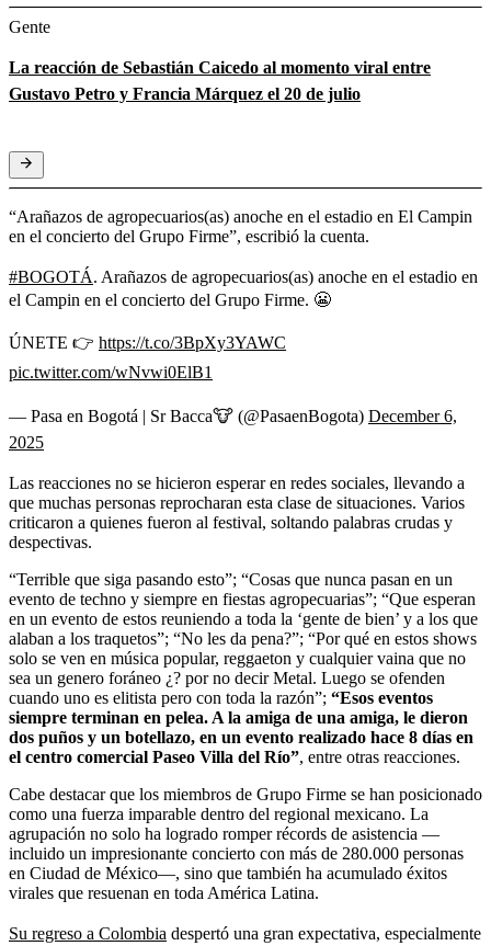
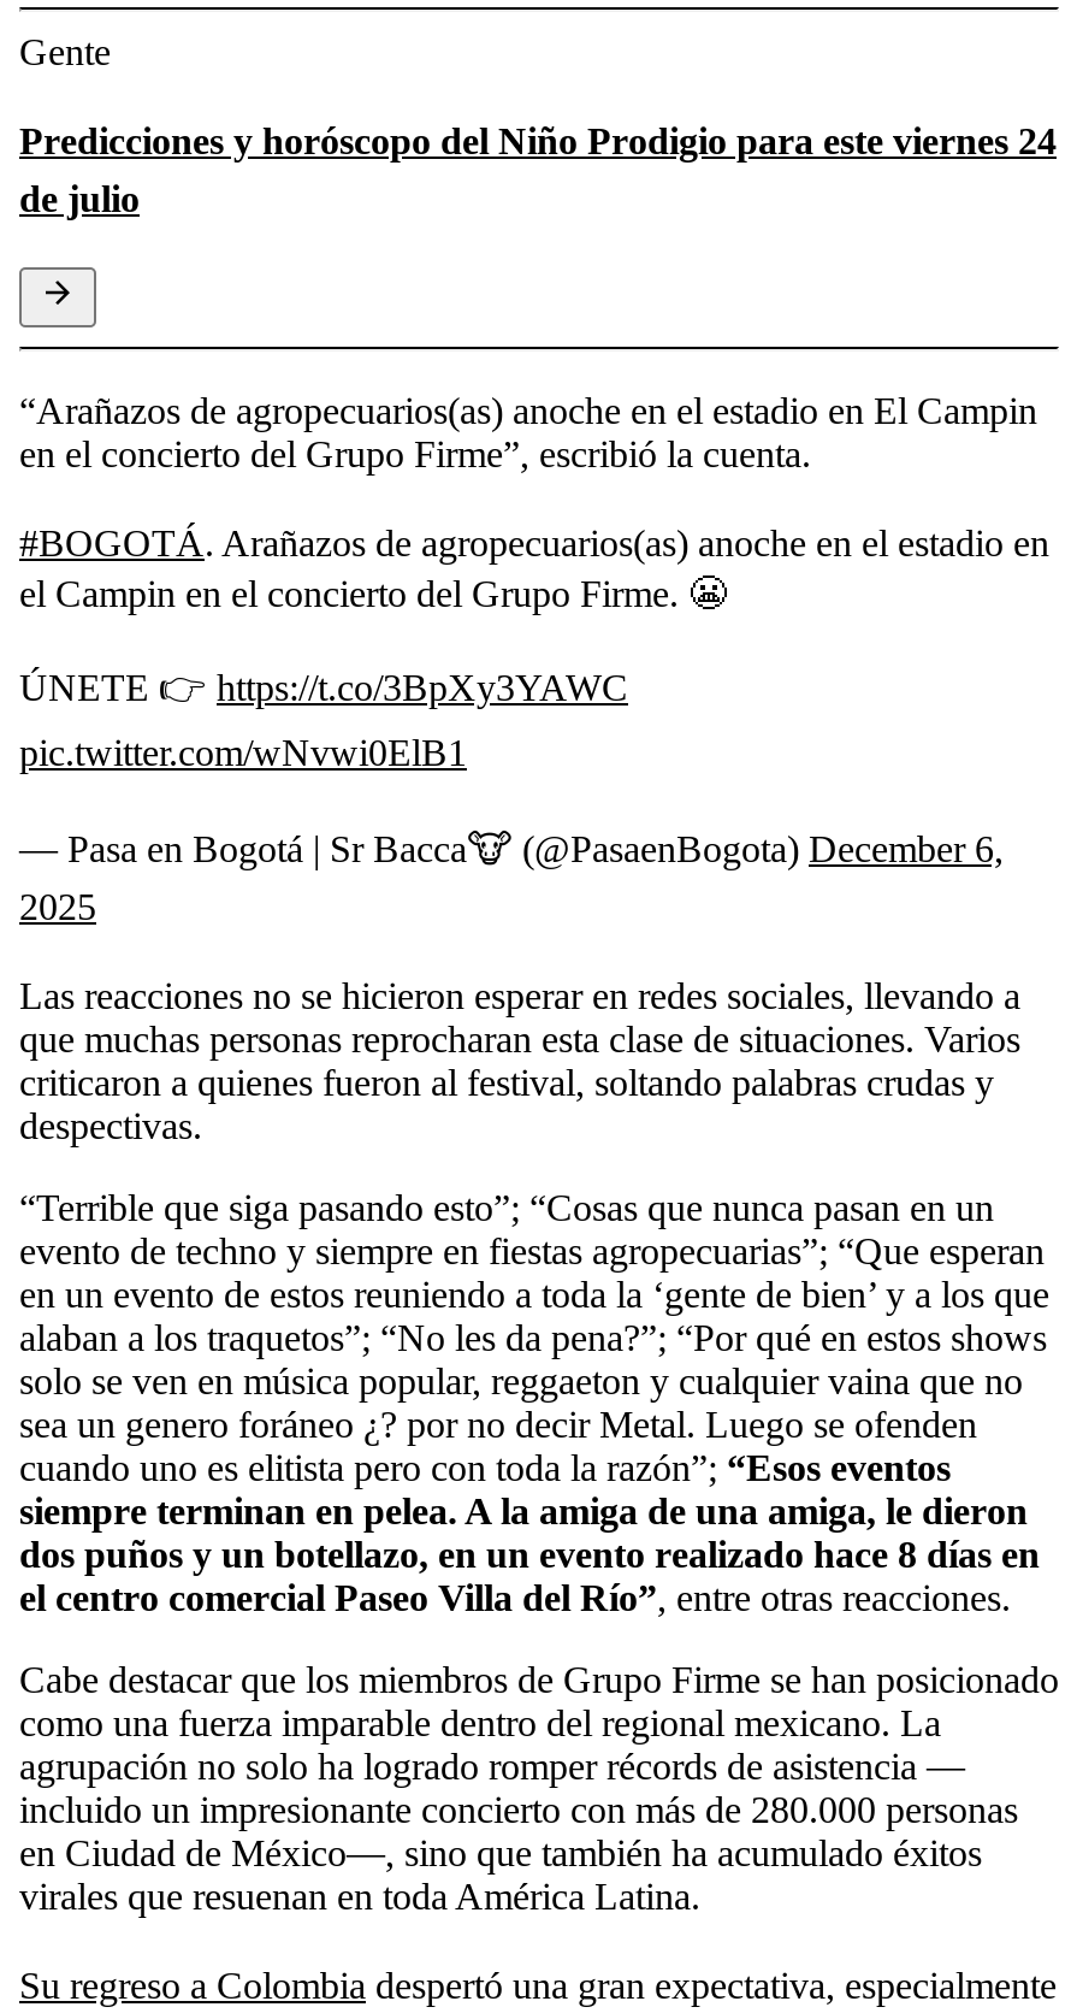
[9,59,431,103] La reacción de Sebastián Caicedo al momento viral entre | Gustavo Petro y Francia Márquez el 20 de julio -> [19,121,1057,220] Predicciones y horóscopo del Niño Prodigio para este viernes 24 | de julio

